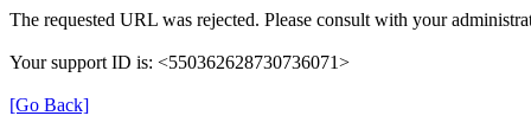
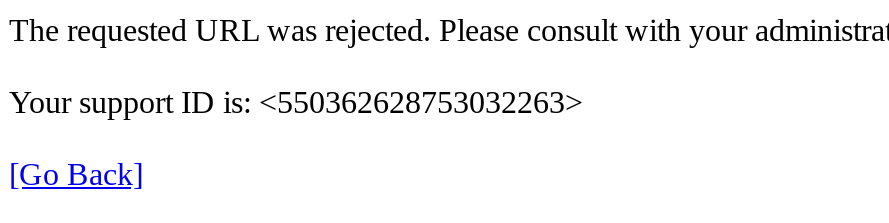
[9,52,350,72] Your support ID is: <550362628730736071> -> [9,85,583,119] Your support ID is: <550362628753032263>

